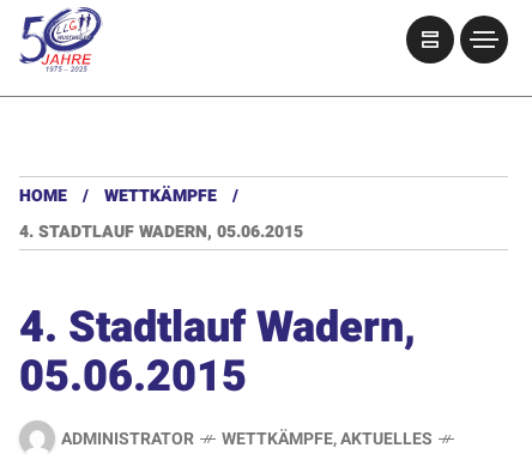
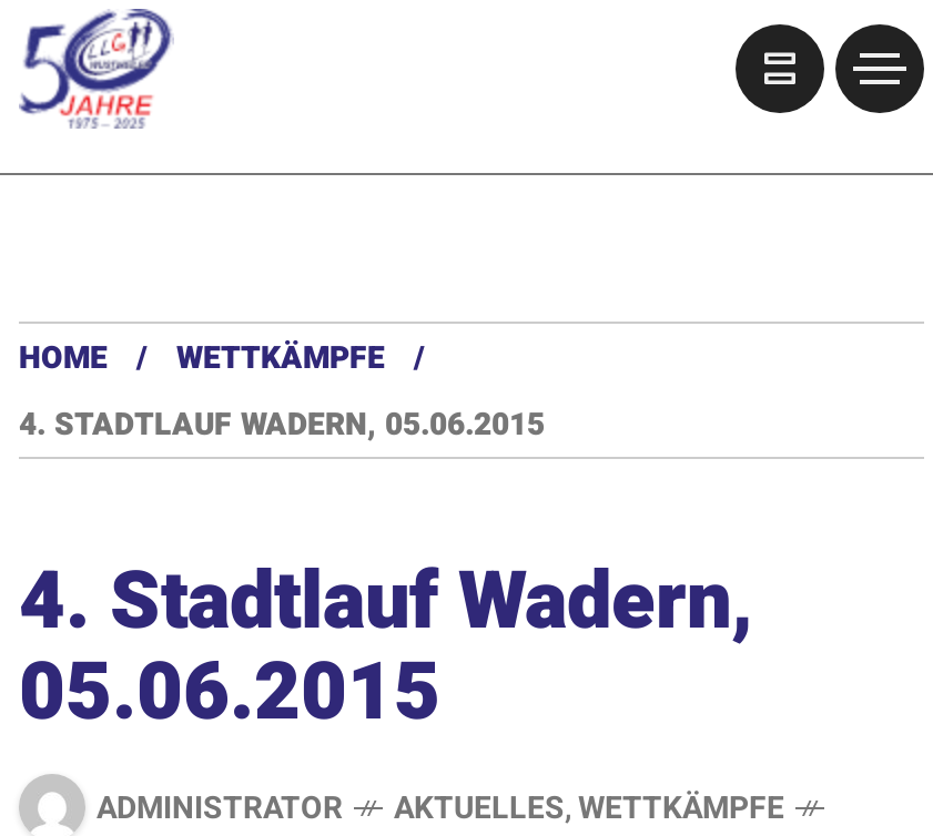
[222,426,433,451] WETTKÄMPFE,AKTUELLES -> [394,784,784,830] AKTUELLES,WETTKÄMPFE

